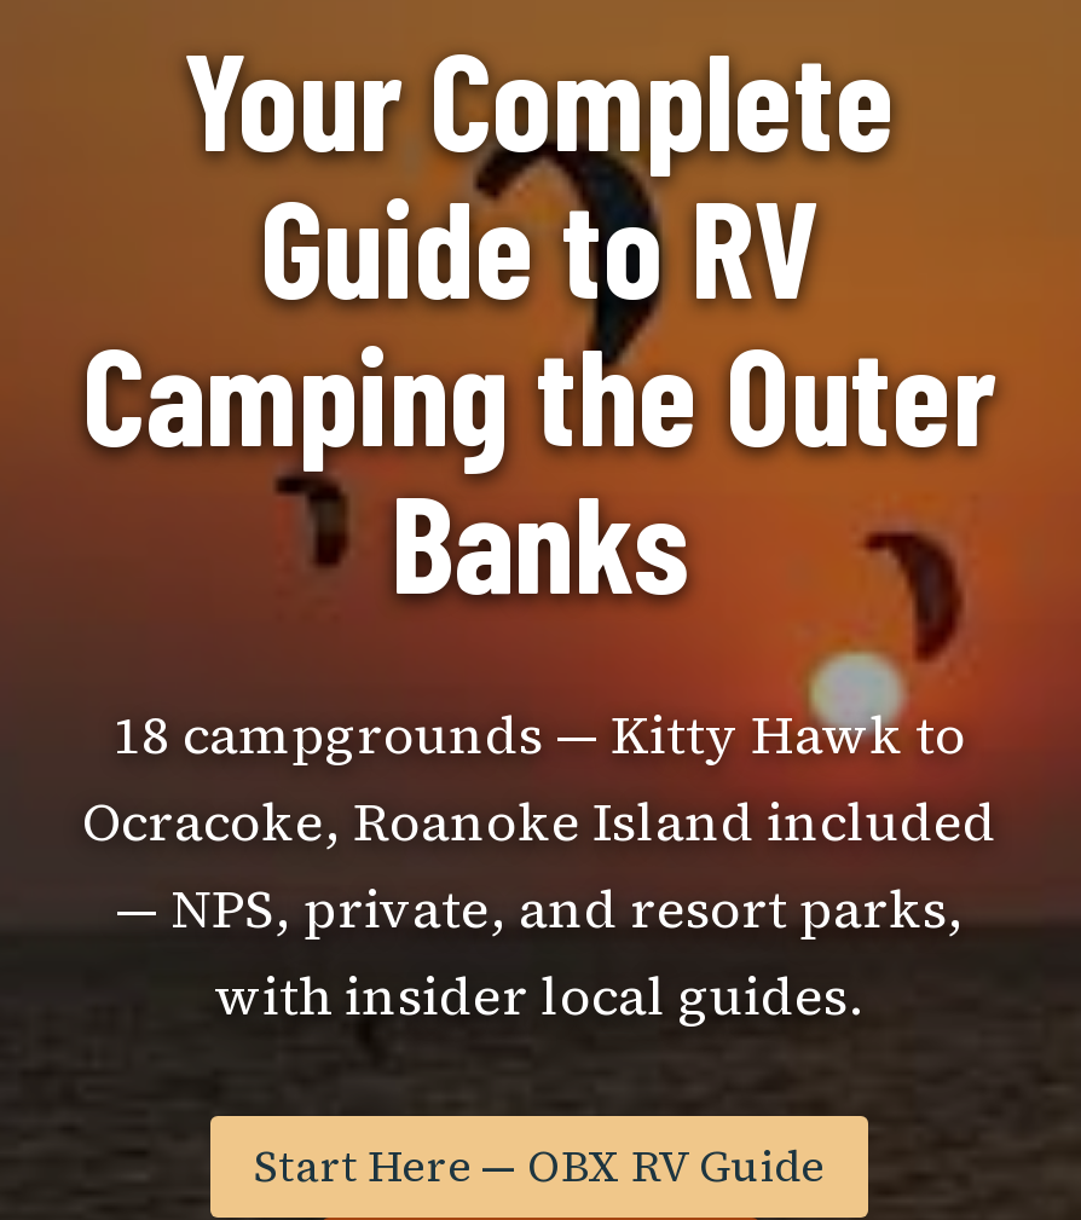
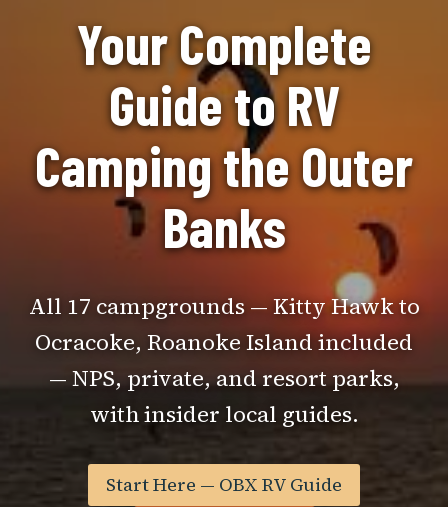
[112,698,966,770] 18 campgrounds — Kitty Hawk to -> [28,291,419,321] All 17 campgrounds — Kitty Hawk to

